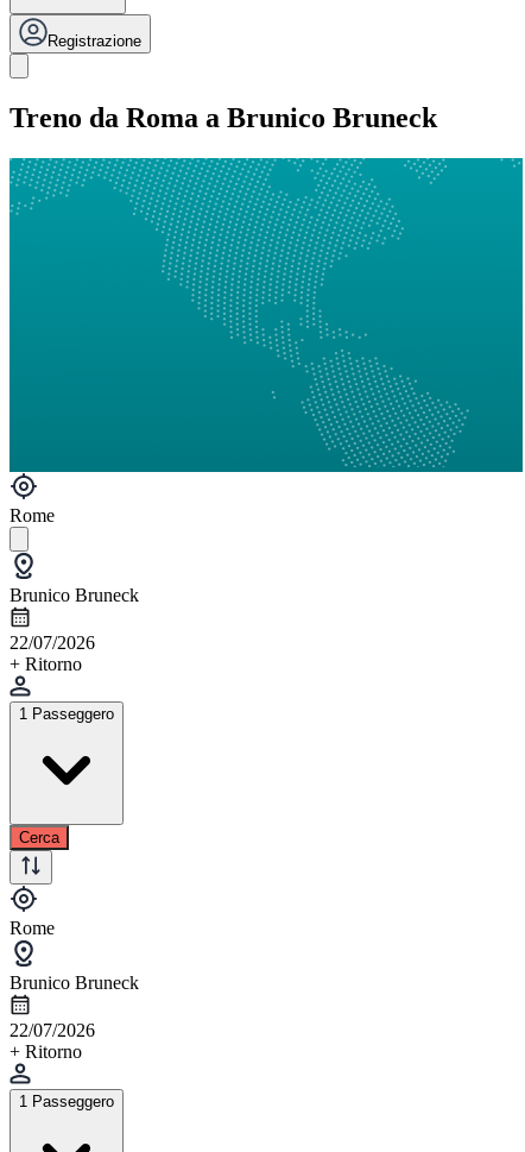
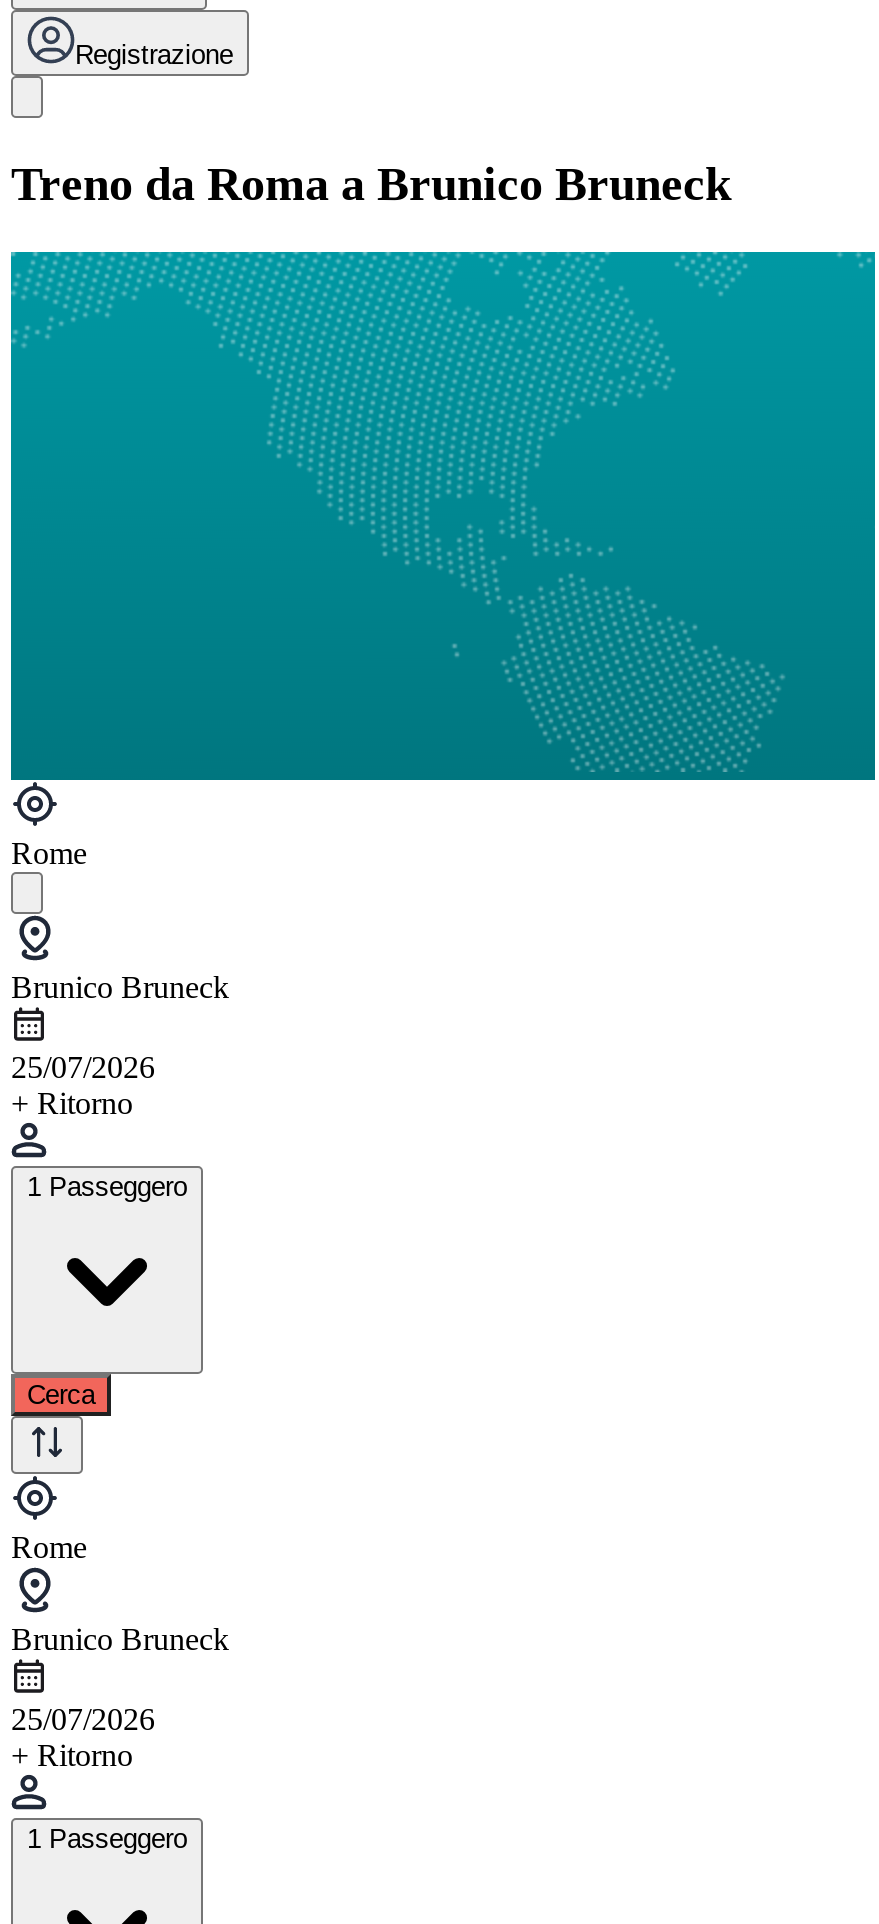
[10,632,95,652] 22/07/2026 -> [11,1050,155,1084] 25/07/2026
[10,1020,95,1040] 22/07/2026 -> [11,1702,155,1736] 25/07/2026

